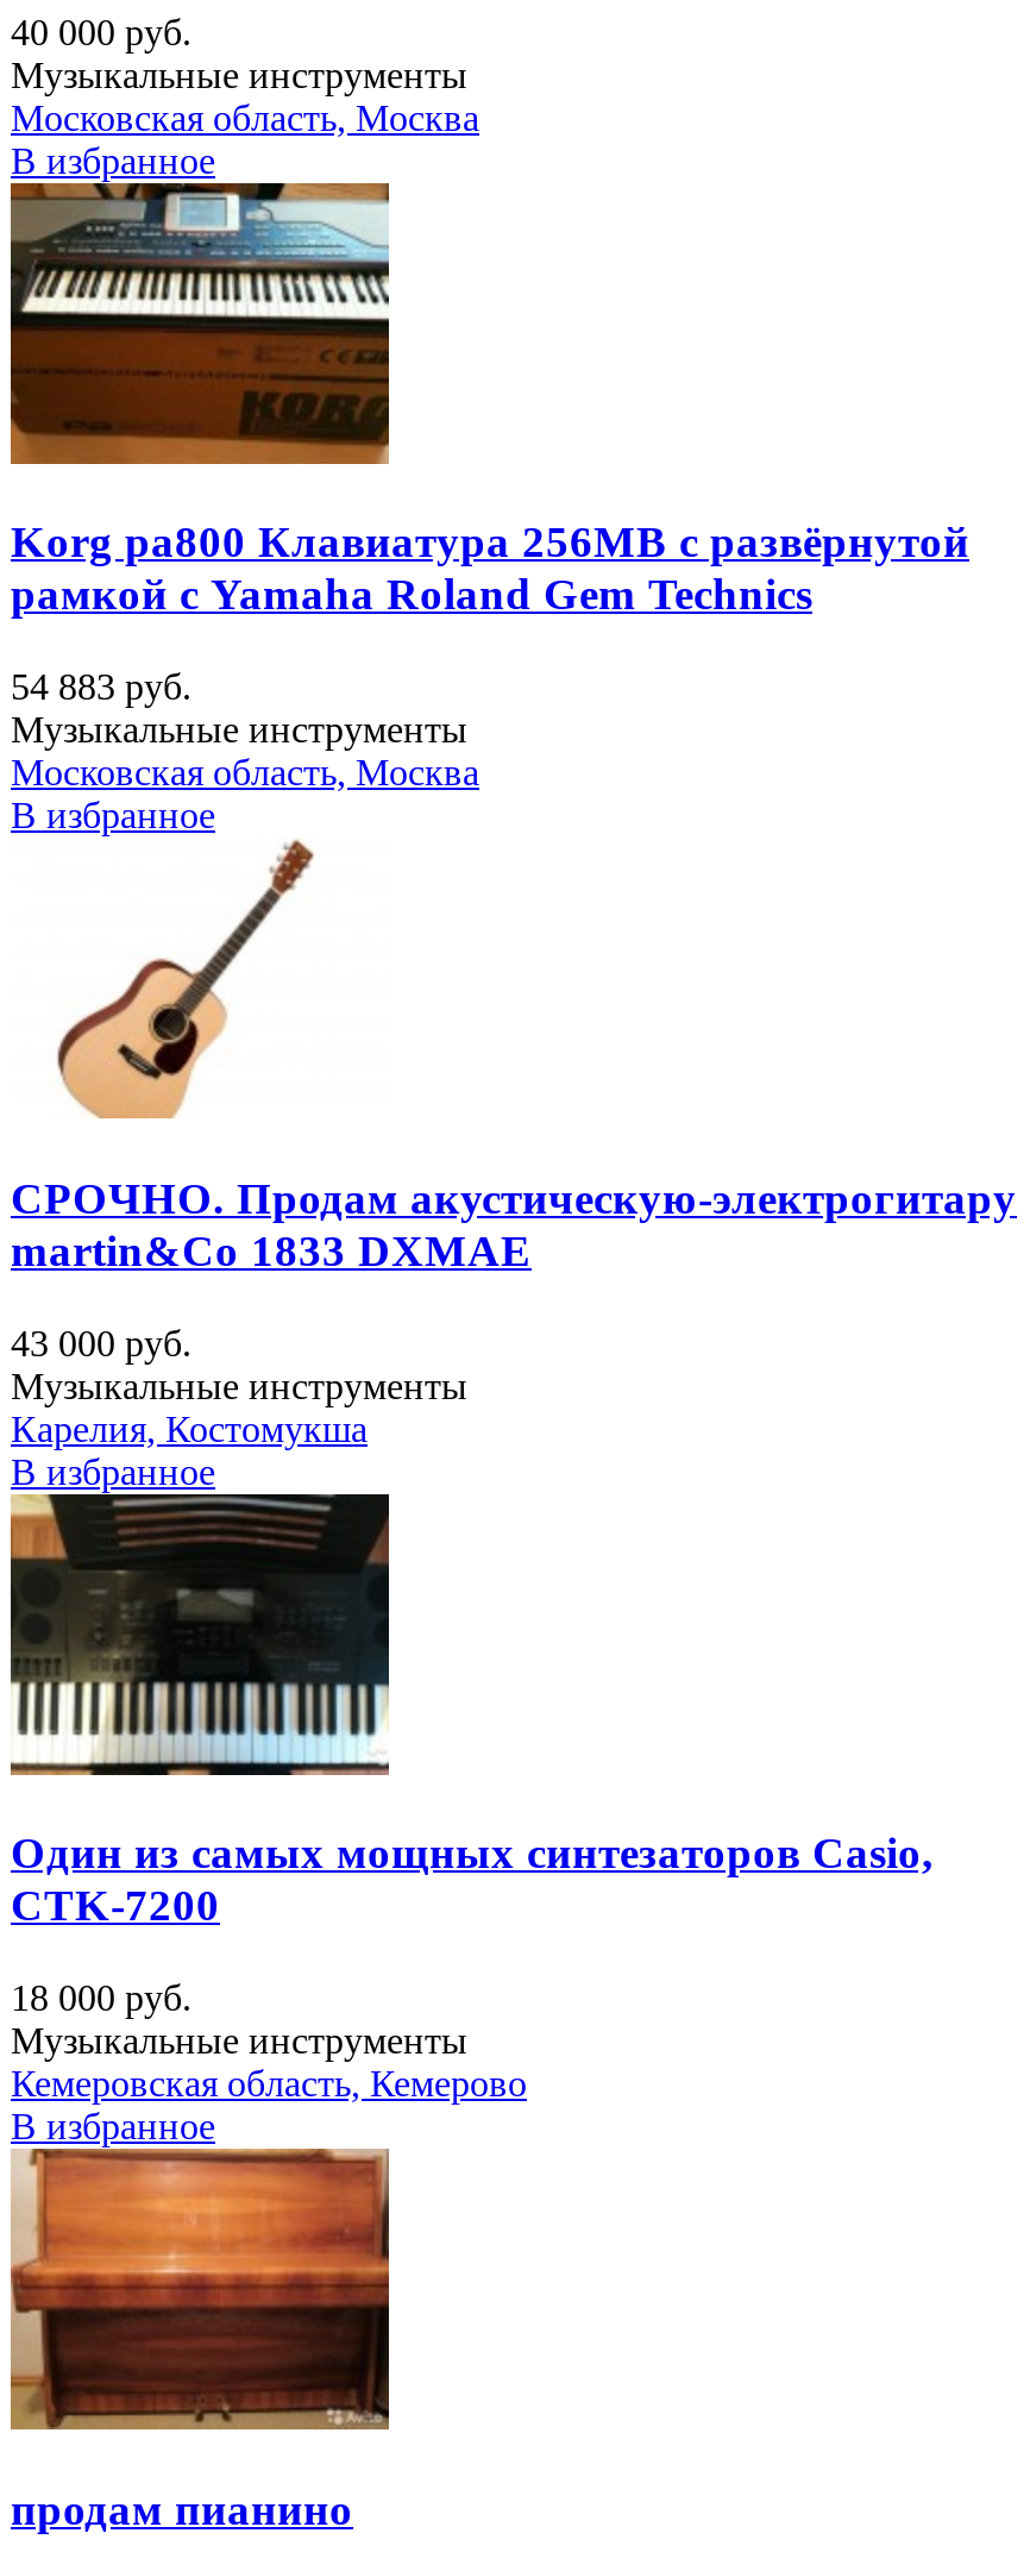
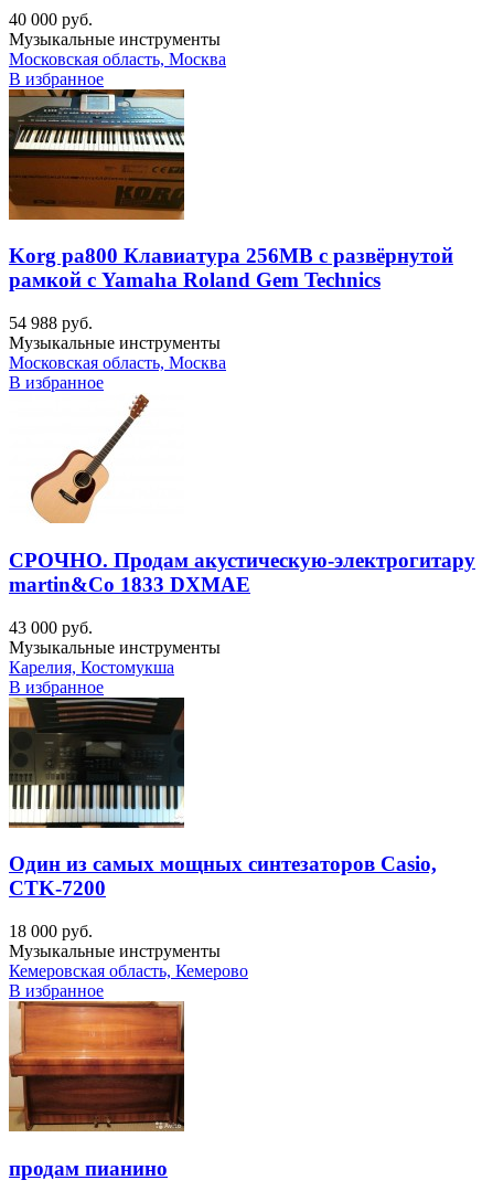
[11,666,191,707] 54 883 руб. -> [9,314,93,332] 54 988 руб.

